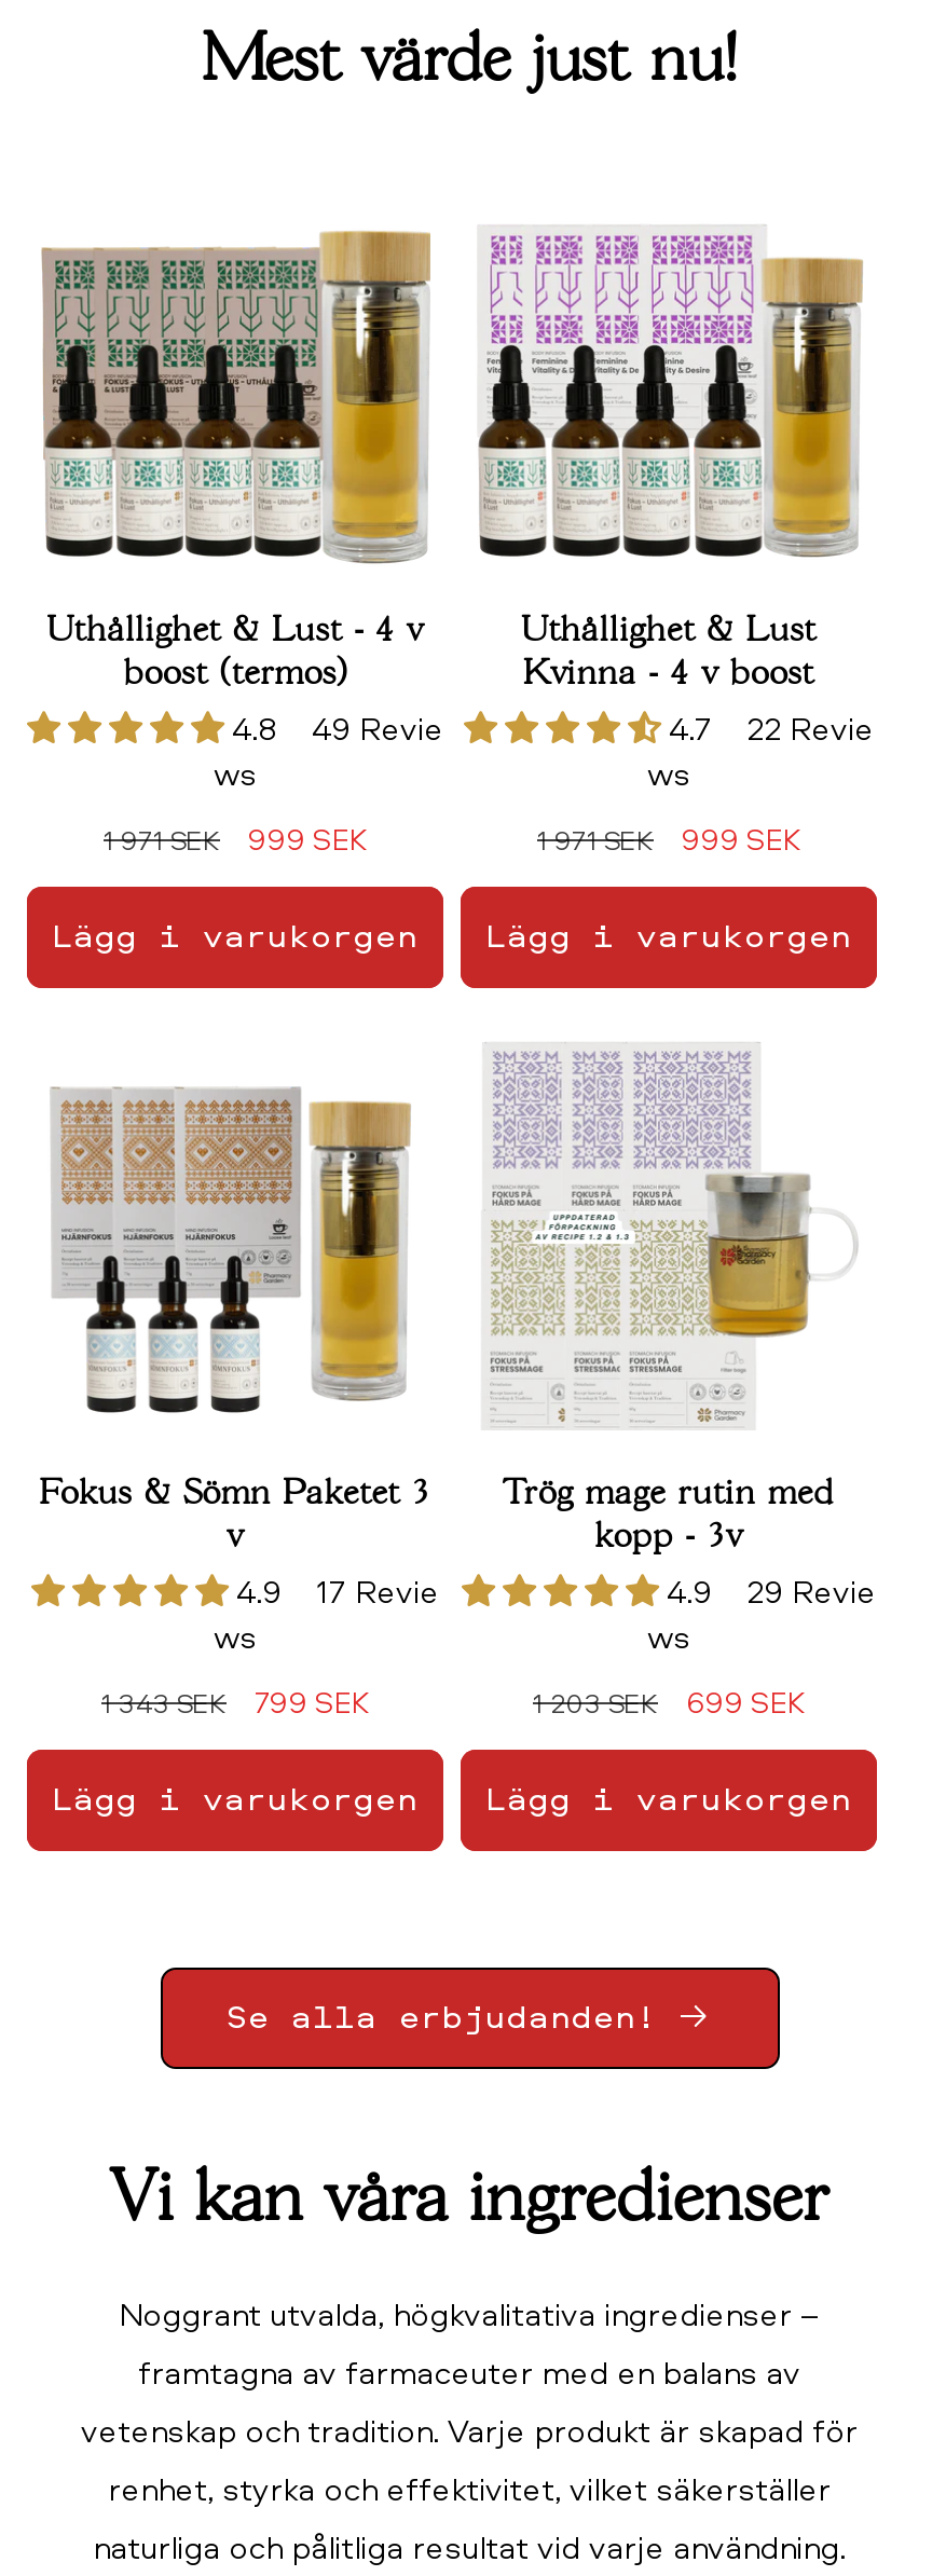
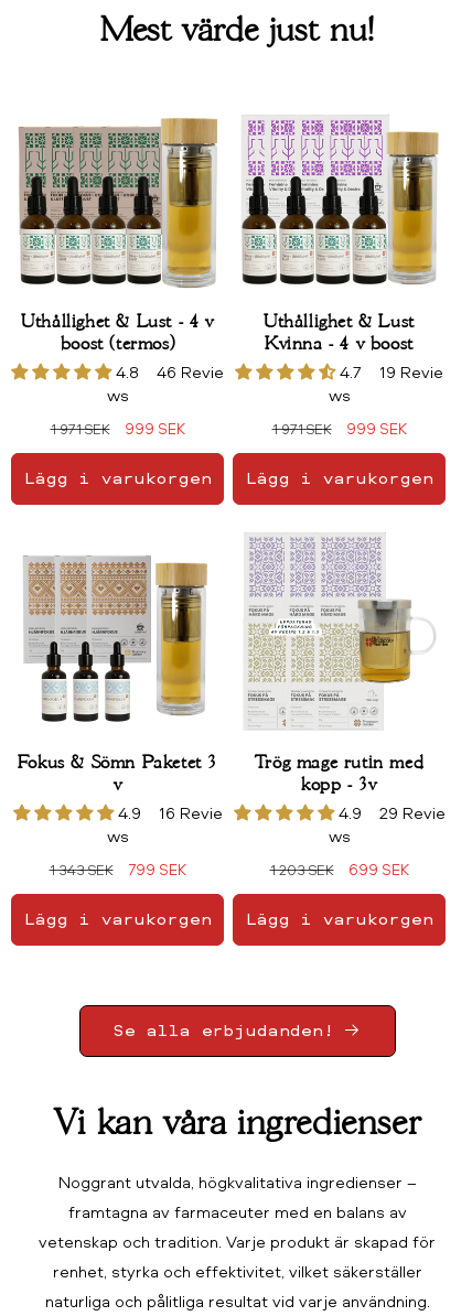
[232,704,443,750] 4.8 49 Revie -> [116,360,224,383] 4.8 46 Revie
[669,704,874,750] 4.7 22 Revie -> [340,360,443,383] 4.7 19 Revie
[236,1567,439,1613] 4.9 17 Revie -> [117,801,222,824] 4.9 16 Revie

